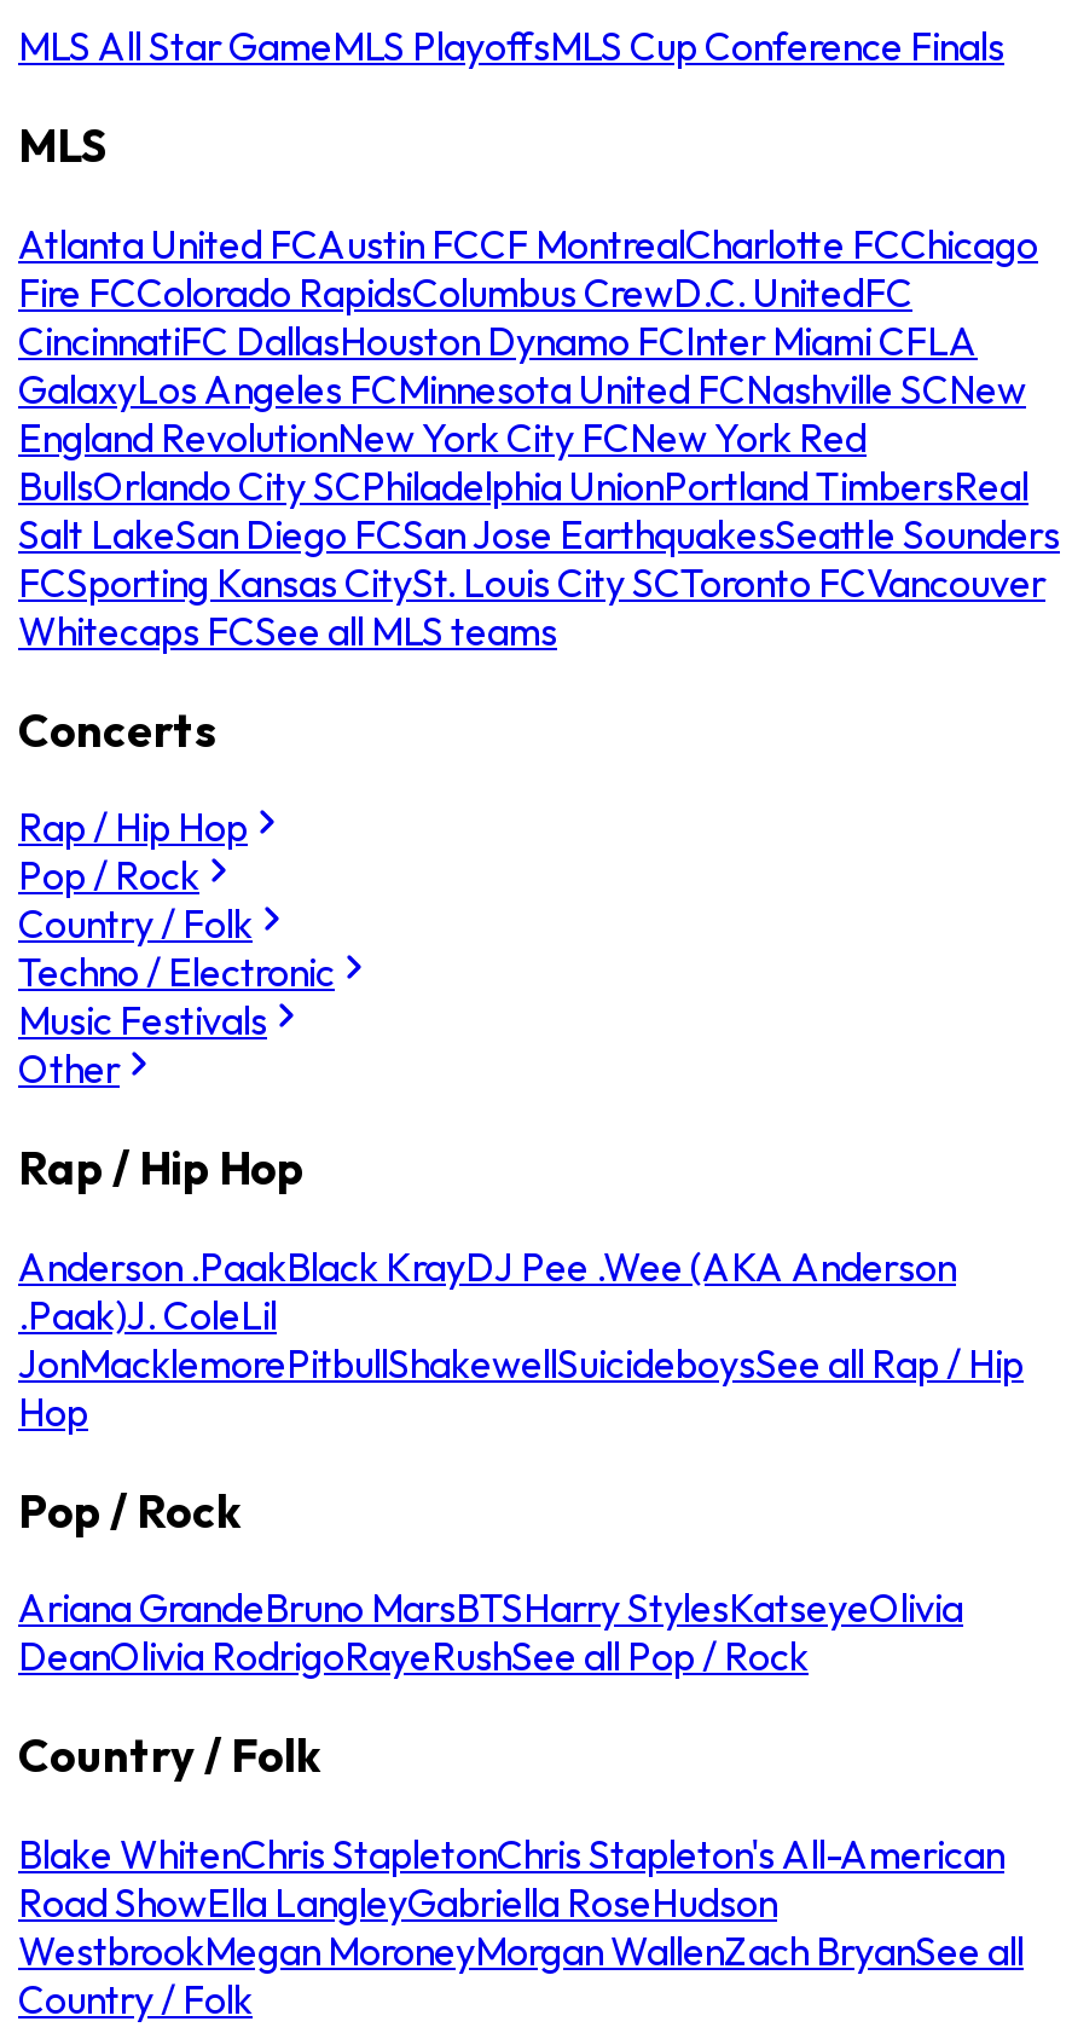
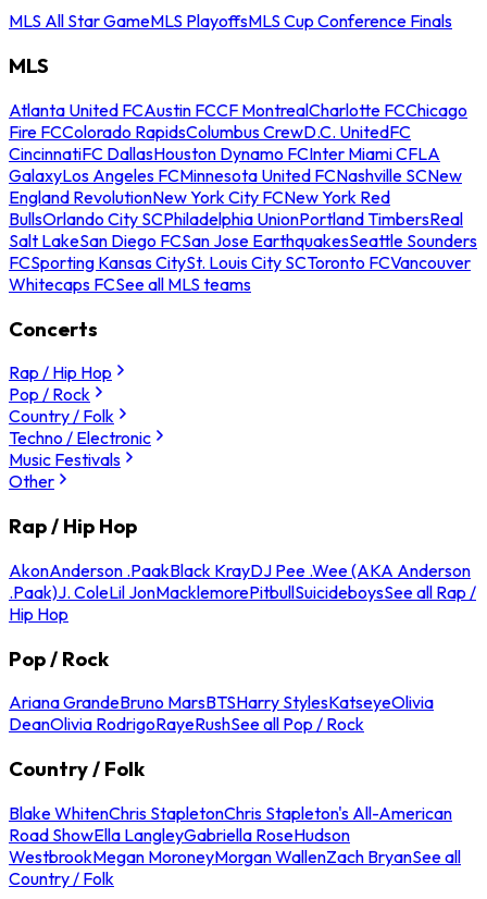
[18,1242,1024,1435] Anderson .PaakBlack KrayDJ Pee .Wee (AKA Anderson | .Paak)J. ColeLil | JonMacklemorePitbullShakewellSuicideboysSee all Rap / Hip | Hop -> [9,559,476,625] AkonAnderson .PaakBlack KrayDJ Pee .Wee (AKA Anderson | .Paak)J. ColeLil JonMacklemorePitbullSuicideboysSee all Rap / | Hip Hop

